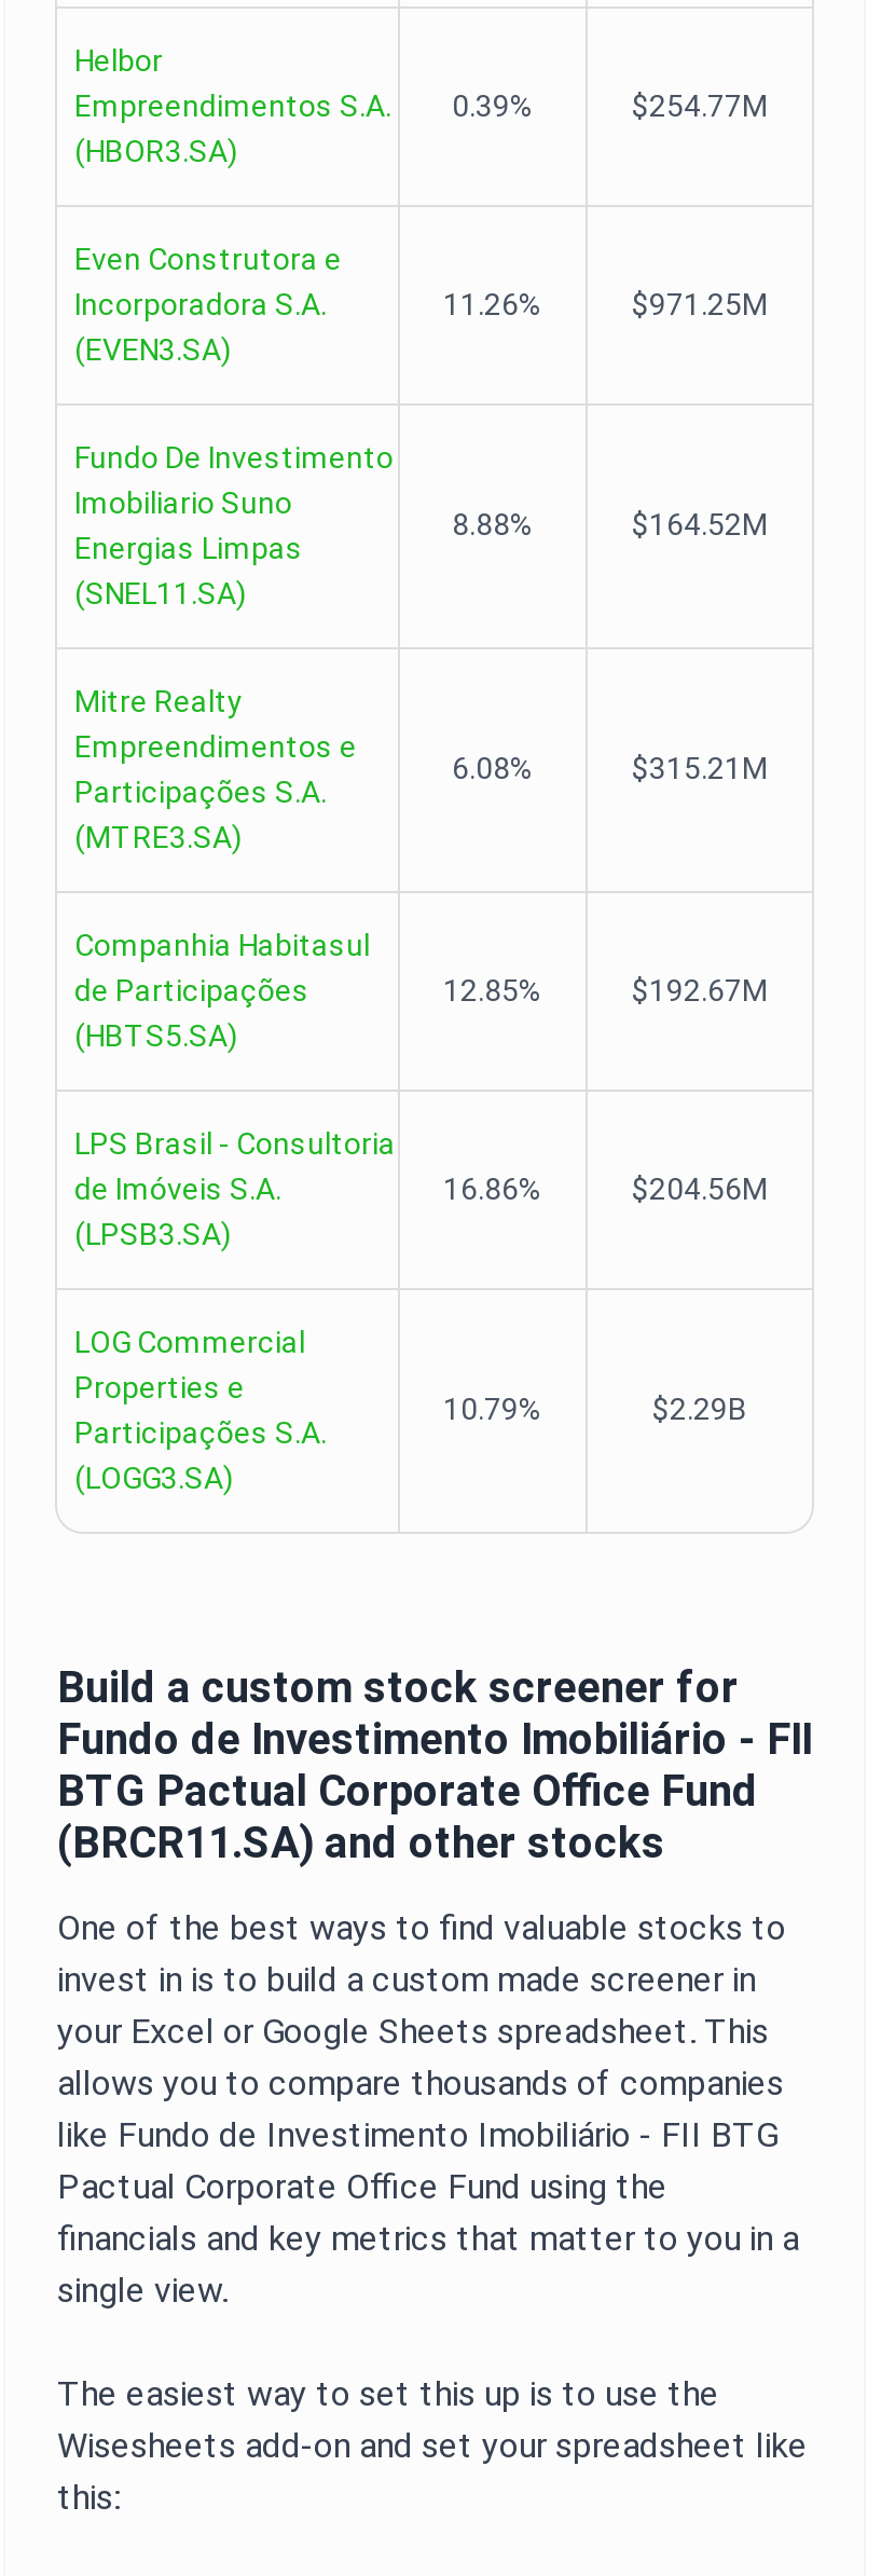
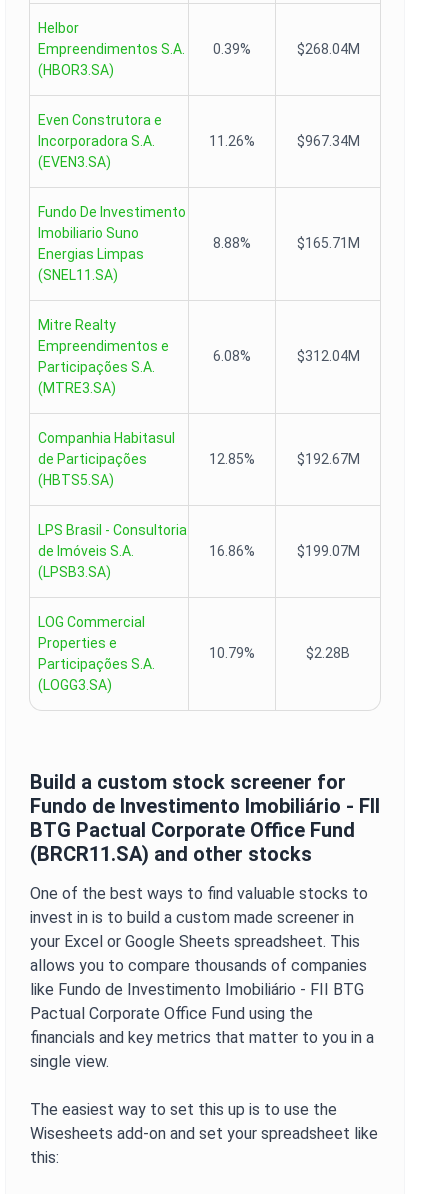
[632,88,768,123] $254.77M -> [296,41,359,57] $268.04M
[632,287,768,321] $971.25M -> [296,133,359,149] $967.34M
[632,507,768,542] $164.52M -> [296,235,359,251] $165.71M
[632,751,768,785] $315.21M -> [296,348,359,364] $312.04M
[632,1171,768,1206] $204.56M -> [296,543,359,559] $199.07M
[652,1392,747,1426] $2.29B -> [306,645,350,661] $2.28B

